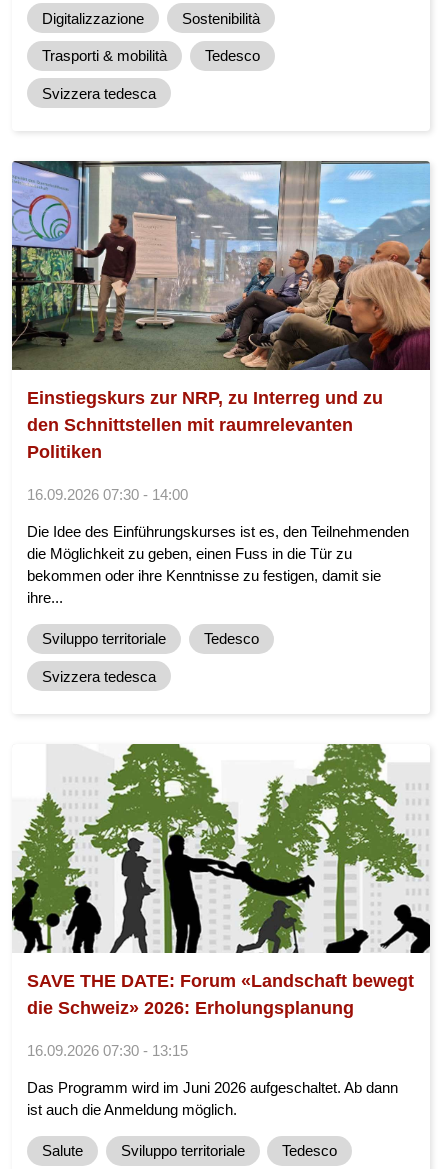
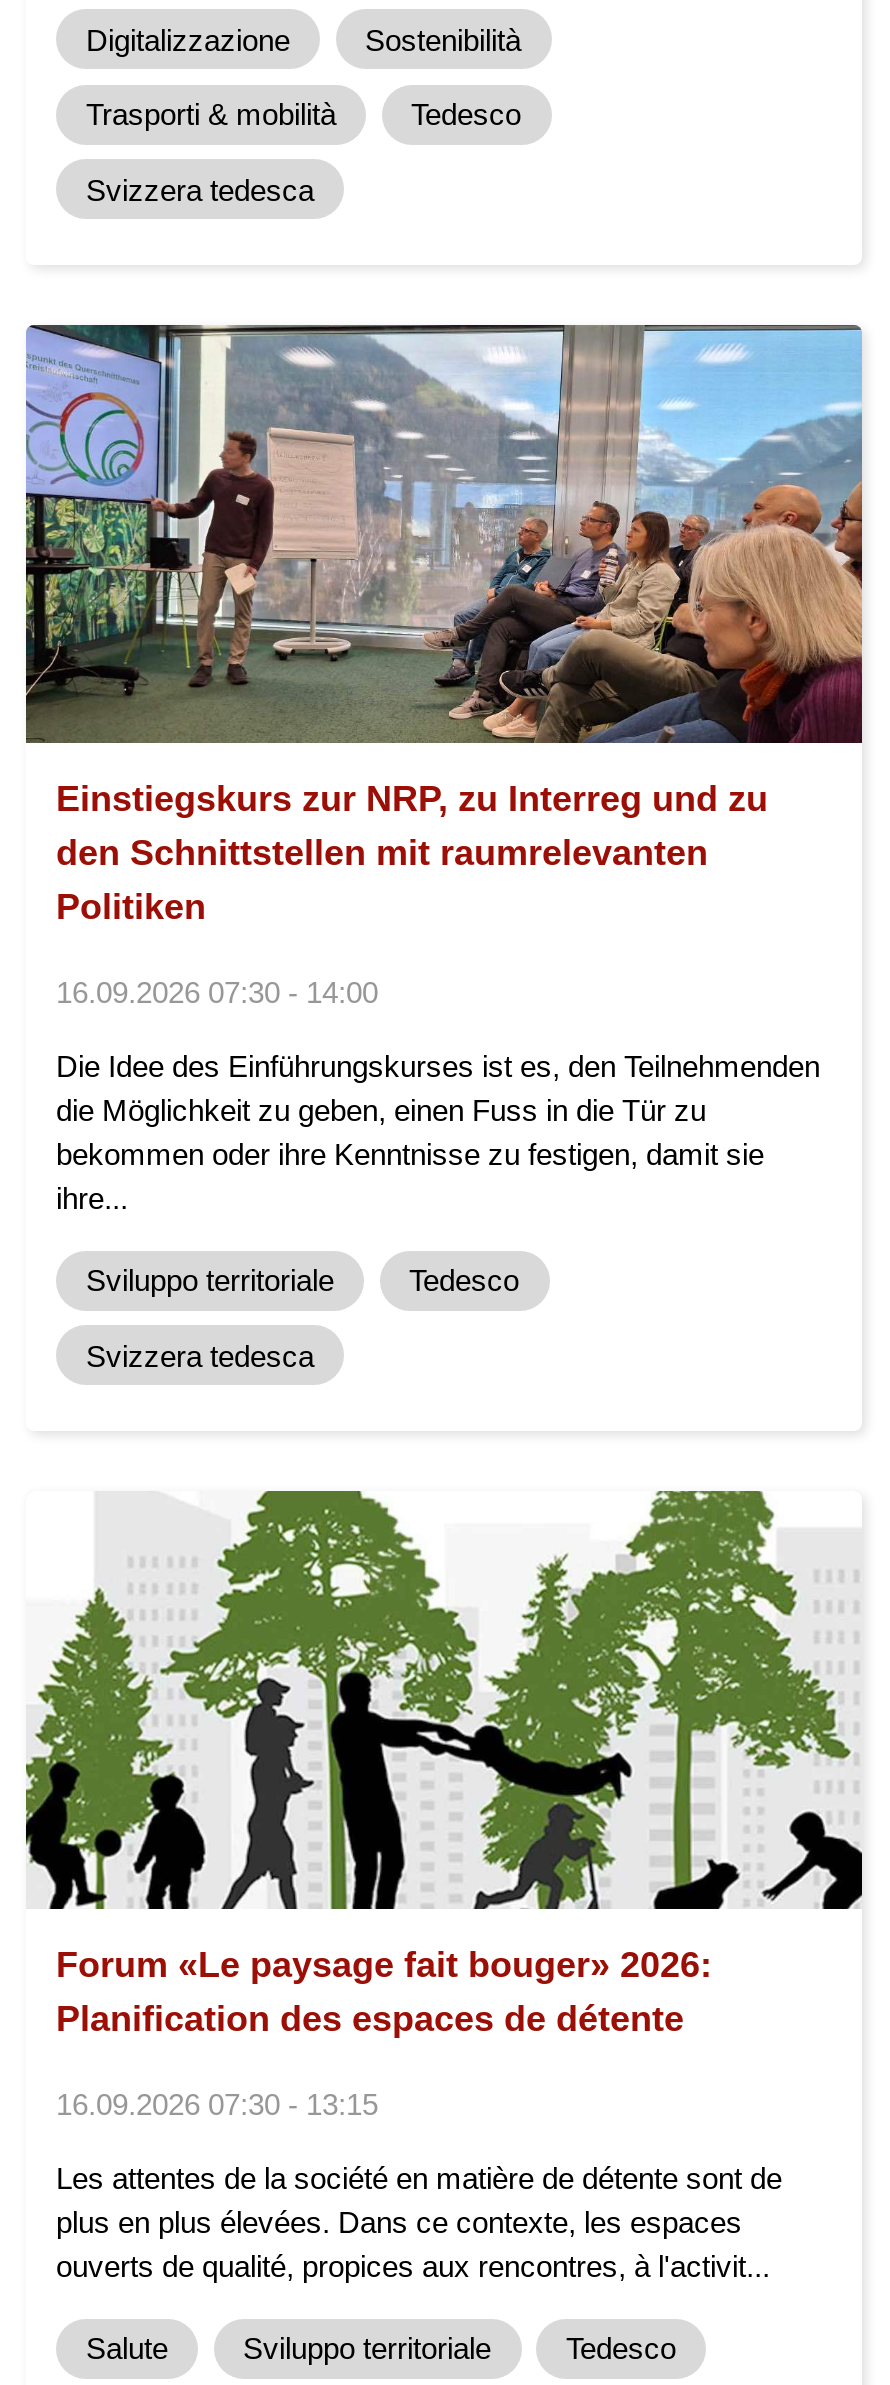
[27,971,414,1018] SAVE THE DATE: Forum «Landschaft bewegt | die Schweiz» 2026: Erholungsplanung -> [56,1945,712,2039] Forum «Le paysage fait bouger» 2026: | Planification des espaces de détente
[27,1079,398,1118] Das Programm wird im Juni 2026 aufgeschaltet. Ab dann | ist auch die Anmeldung möglich. -> [56,2161,782,2283] Les attentes de la société en matière de détente sont de | plus en plus élevées. Dans ce contexte, les espaces | ouverts de qualité, propices aux rencontres, à l'activit...

